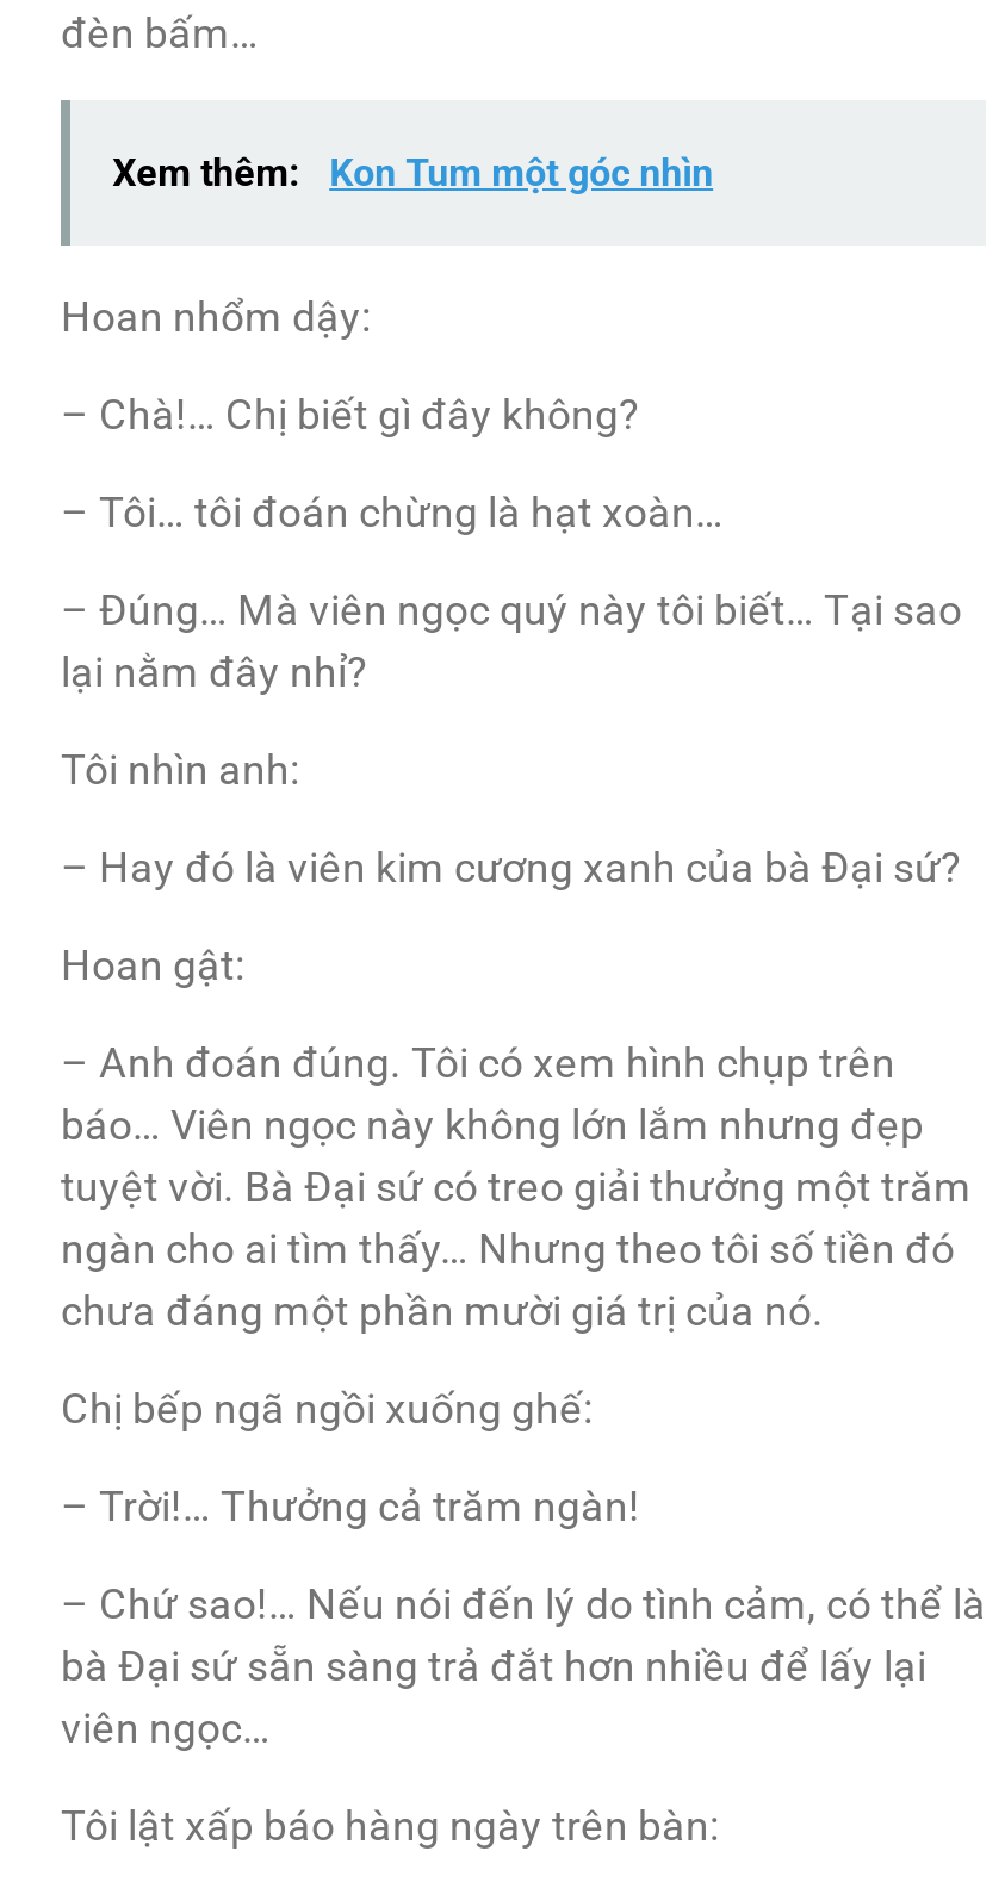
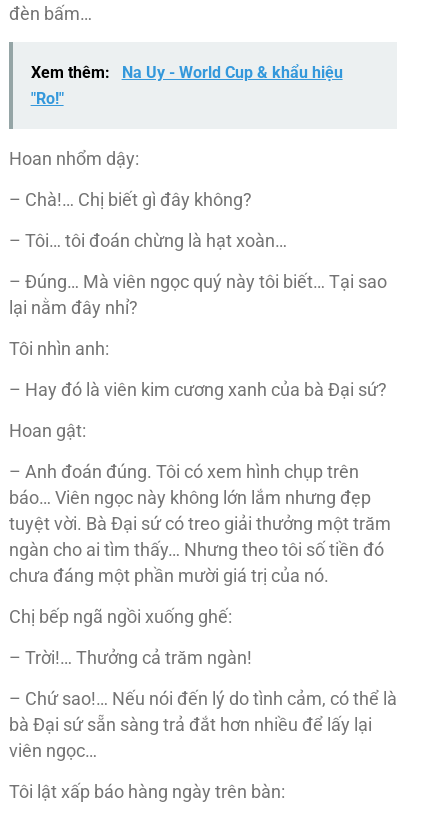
[112,151,713,196] Xem thêm: Kon Tum một góc nhìn -> [31,63,343,108] Xem thêm: Na Uy - World Cup & khẩu hiệu | "Ro!"

